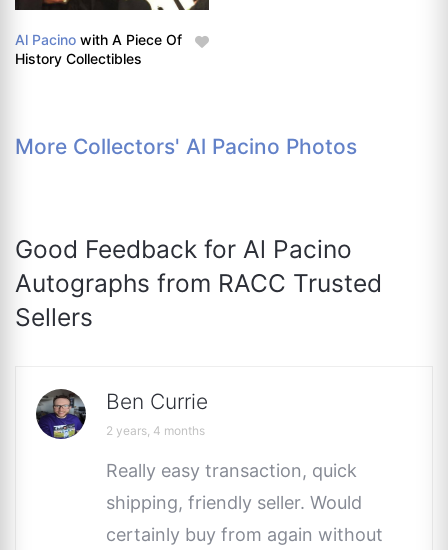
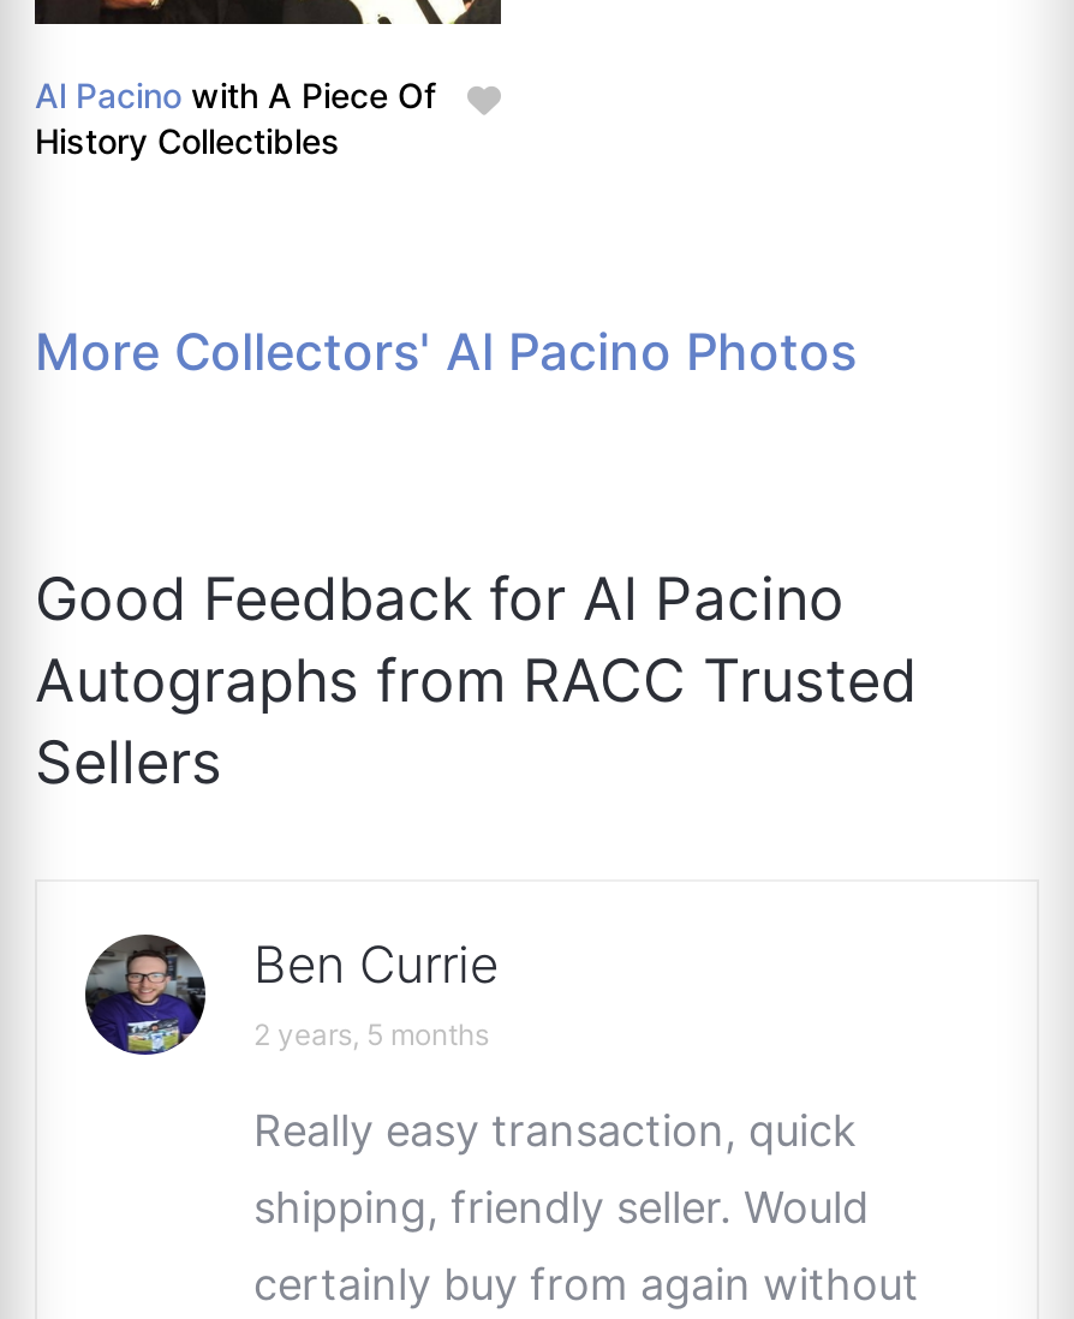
[106,423,205,438] 2 years, 4 months -> [253,1015,489,1051] 2 years, 5 months

